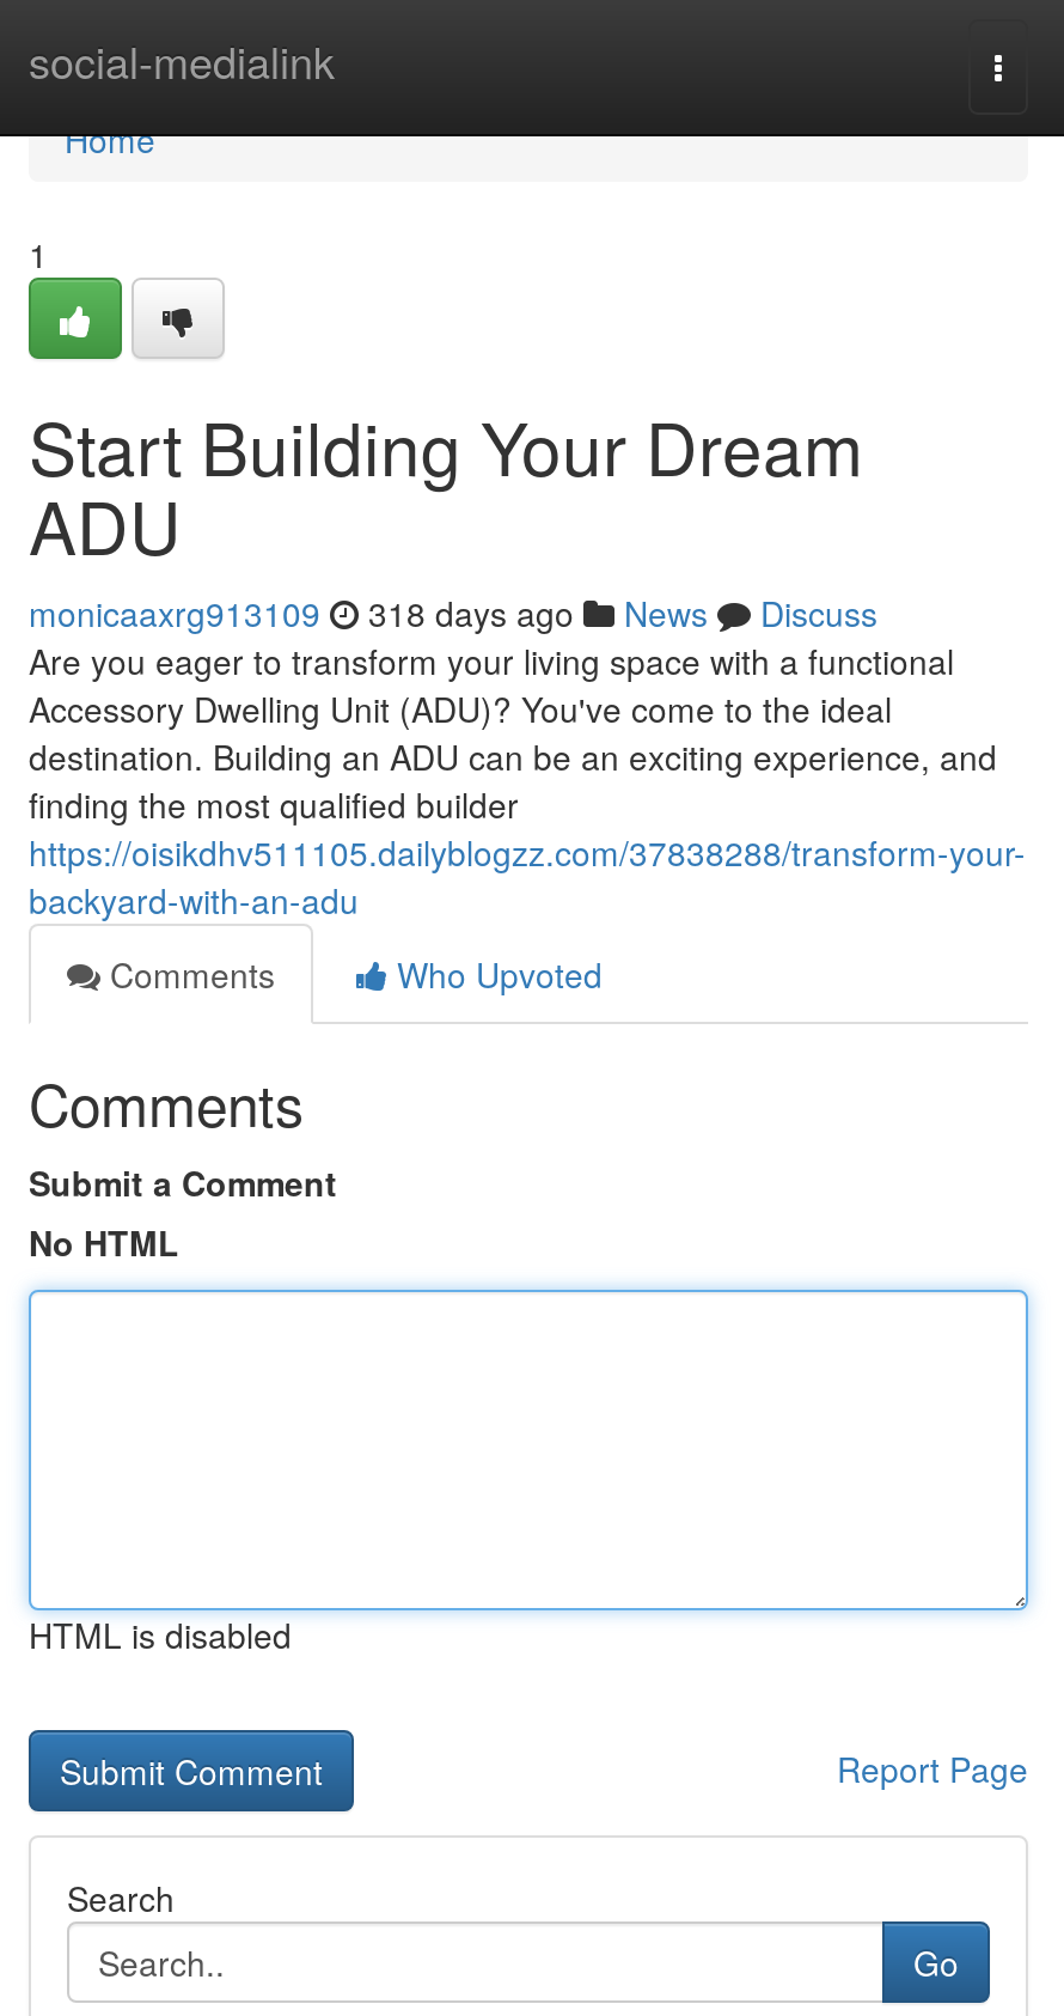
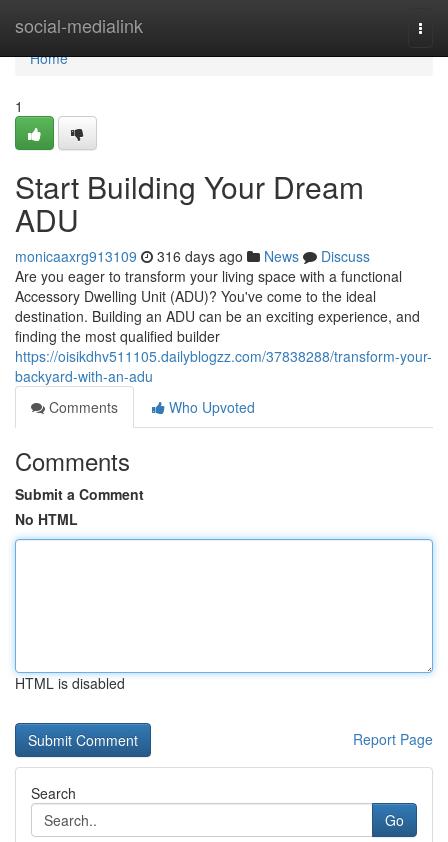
[29,589,878,637] monicaaxrg913109 318 days ago News Discuss -> [15,246,370,266] monicaaxrg913109 316 days ago News Discuss

